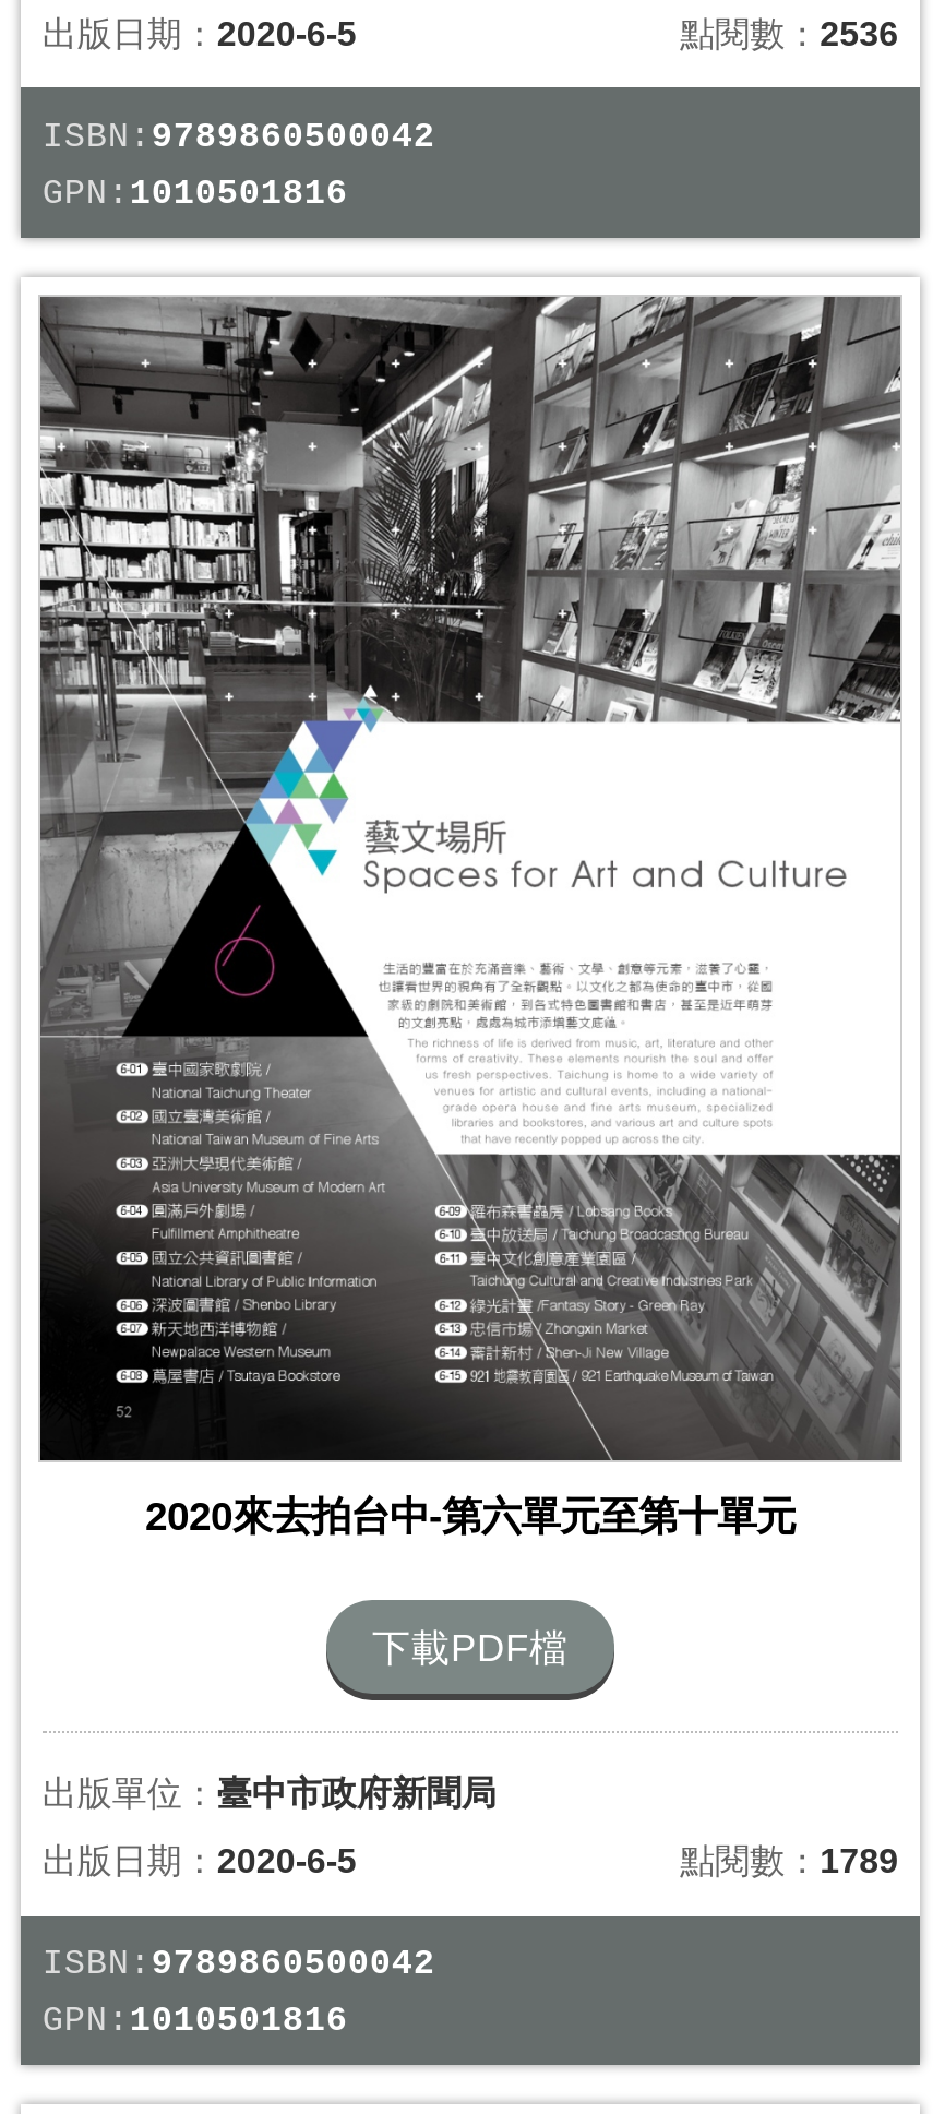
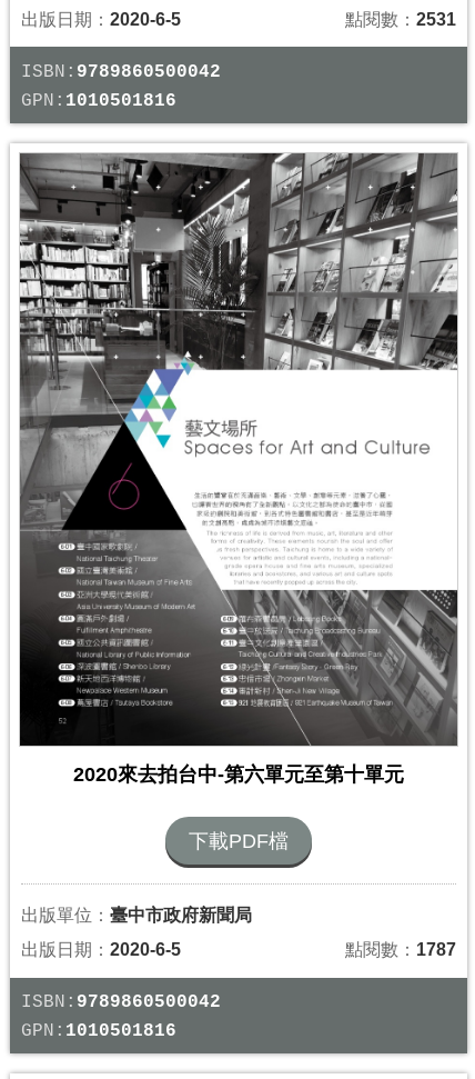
[680,15,898,52] 點閱數：2536 -> [345,10,456,29] 點閱數：2531
[680,1842,898,1879] 點閱數：1789 -> [345,940,456,959] 點閱數：1787

